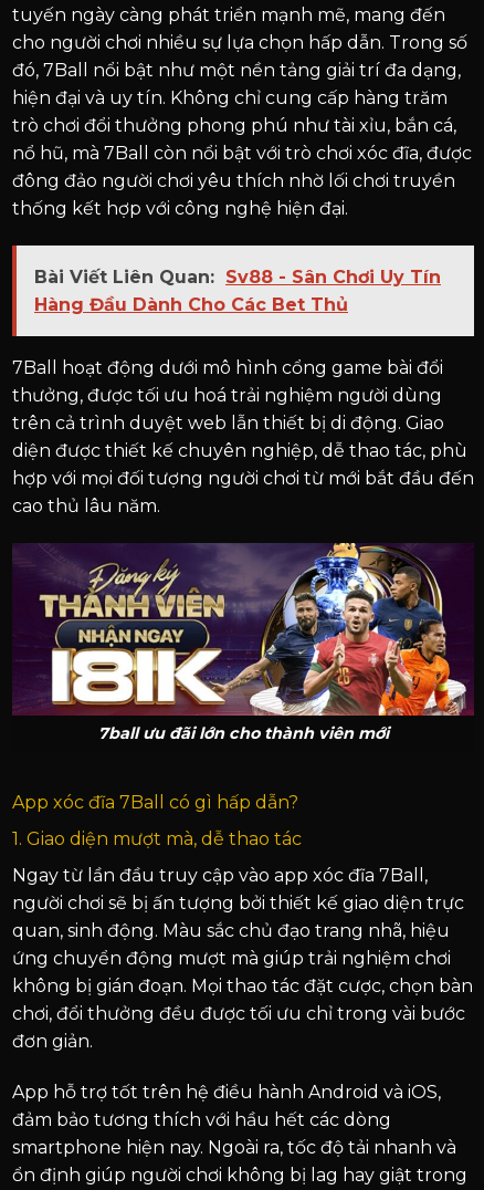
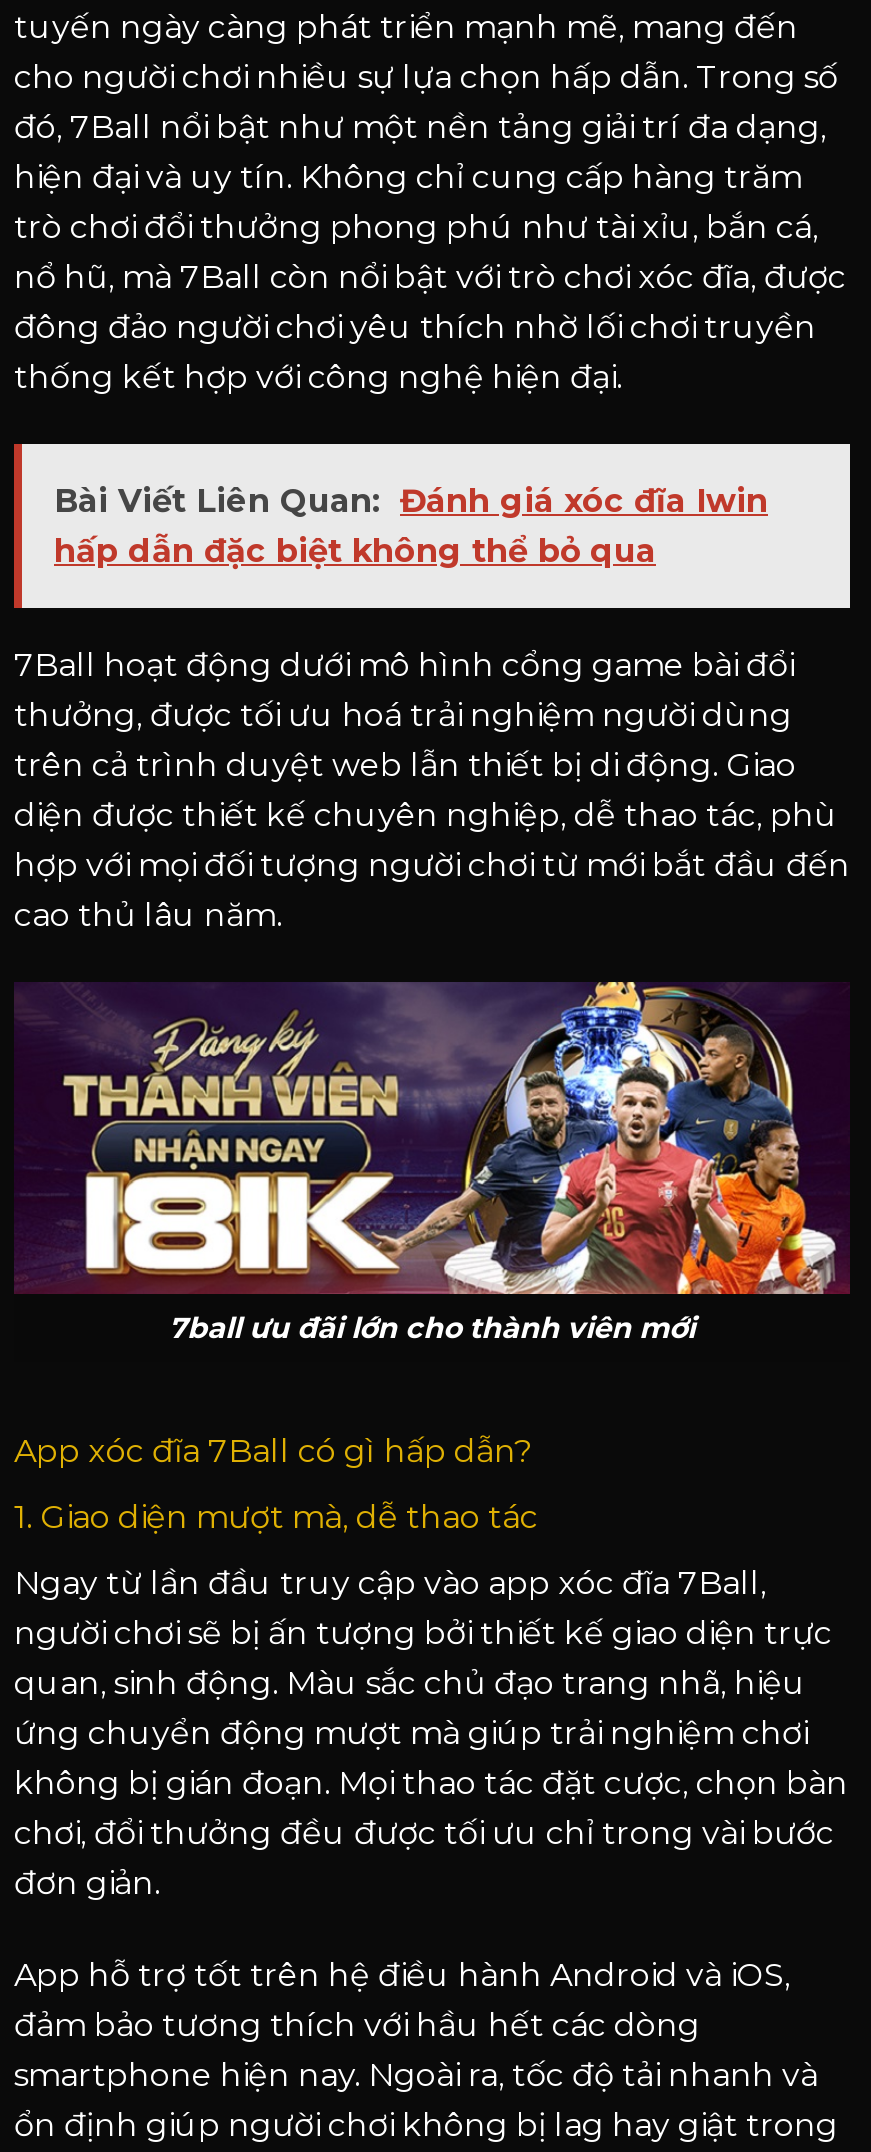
[34,267,441,315] Bài Viết Liên Quan: Sv88 - Sân Chơi Uy Tín | Hàng Đầu Dành Cho Các Bet Thủ -> [54,482,768,570] Bài Viết Liên Quan: Đánh giá xóc đĩa Iwin | hấp dẫn đặc biệt không thể bỏ qua

